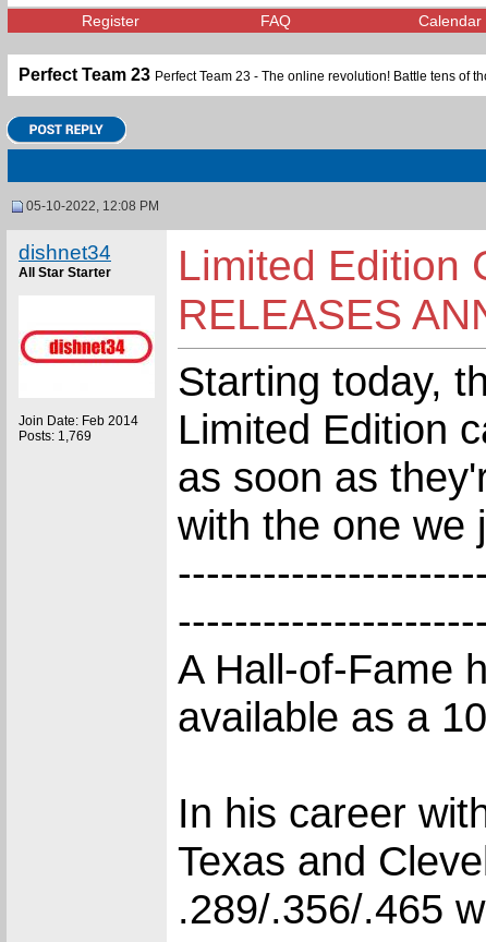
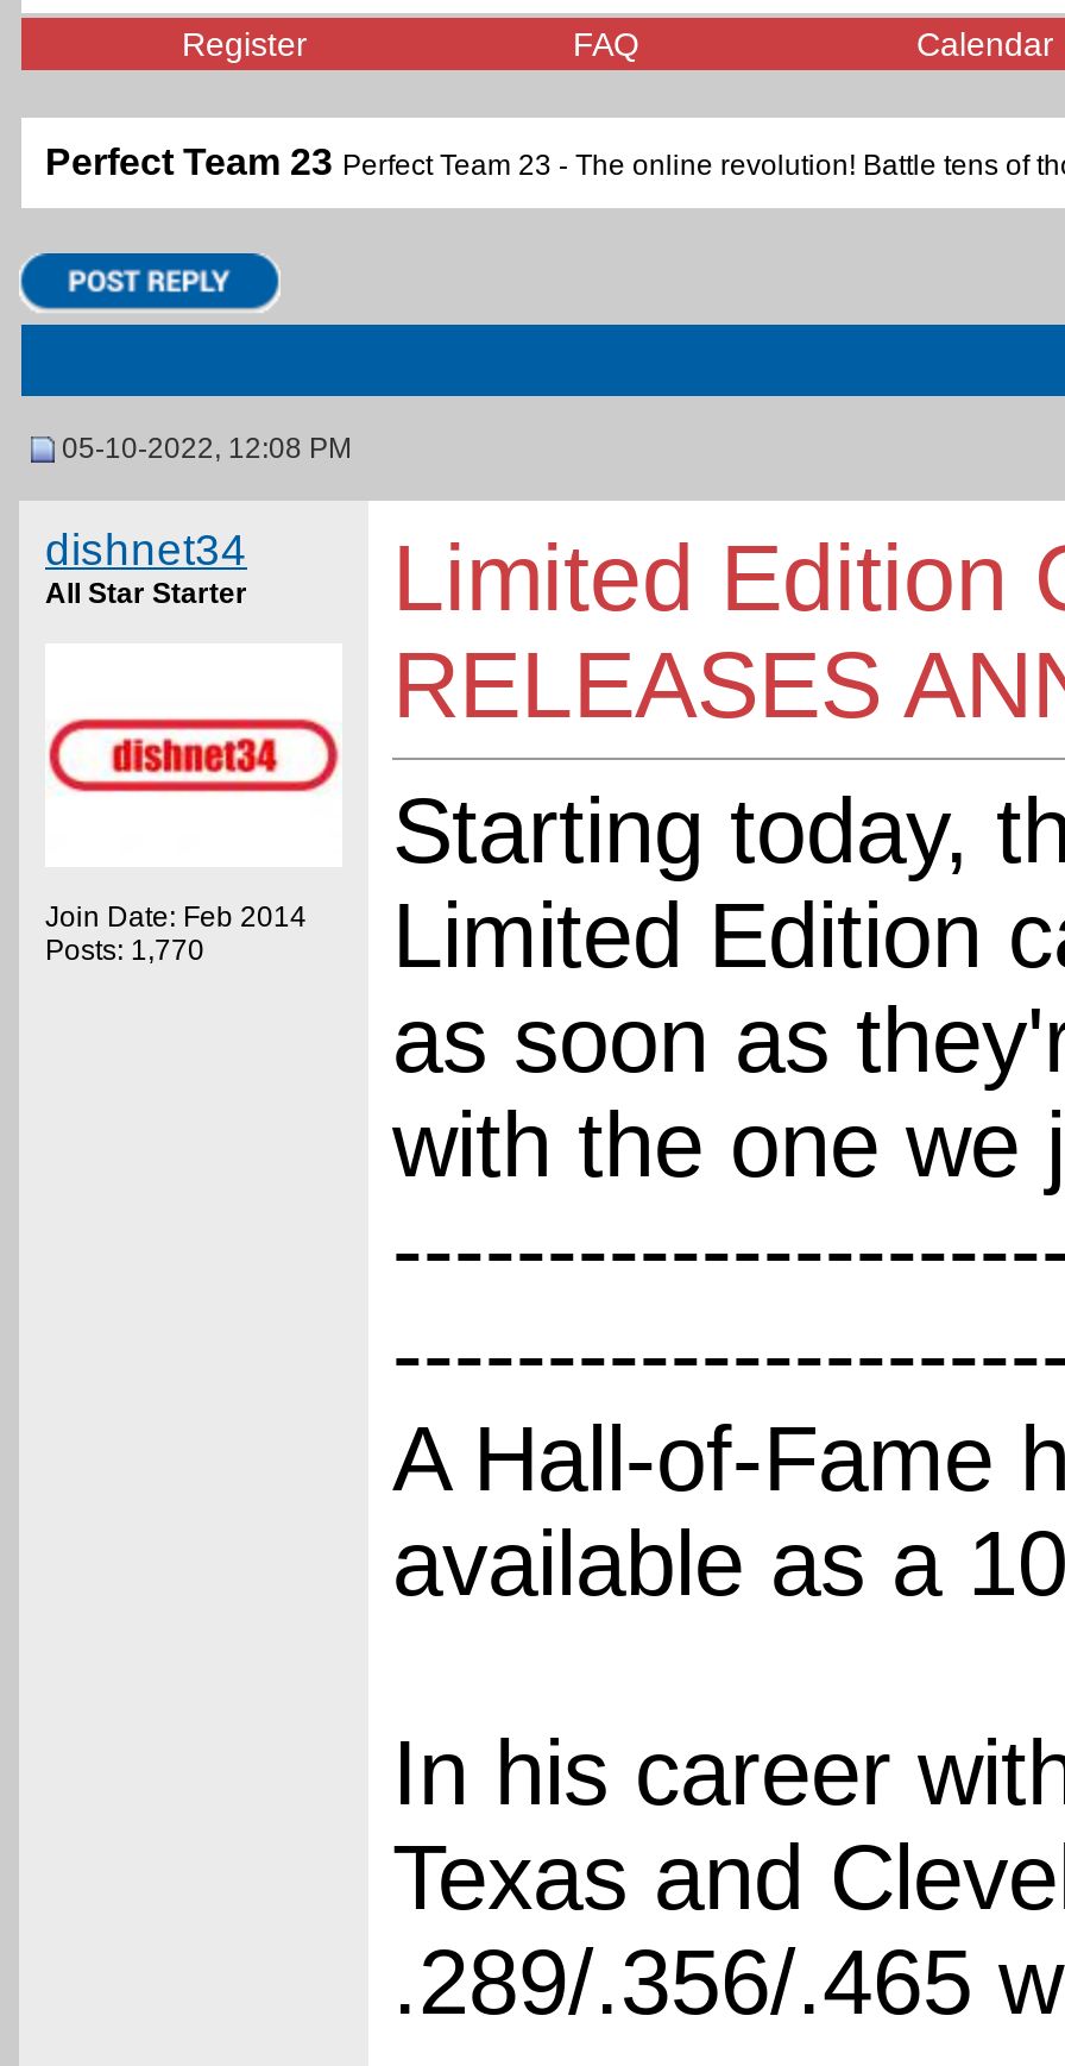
[19,428,92,444] Posts: 1,769 -> [45,934,204,967] Posts: 1,770

